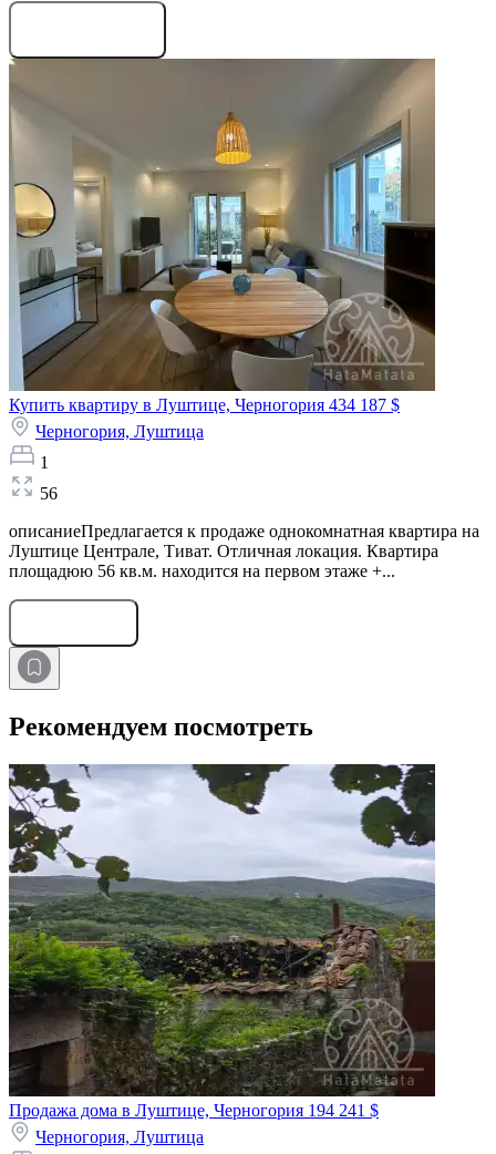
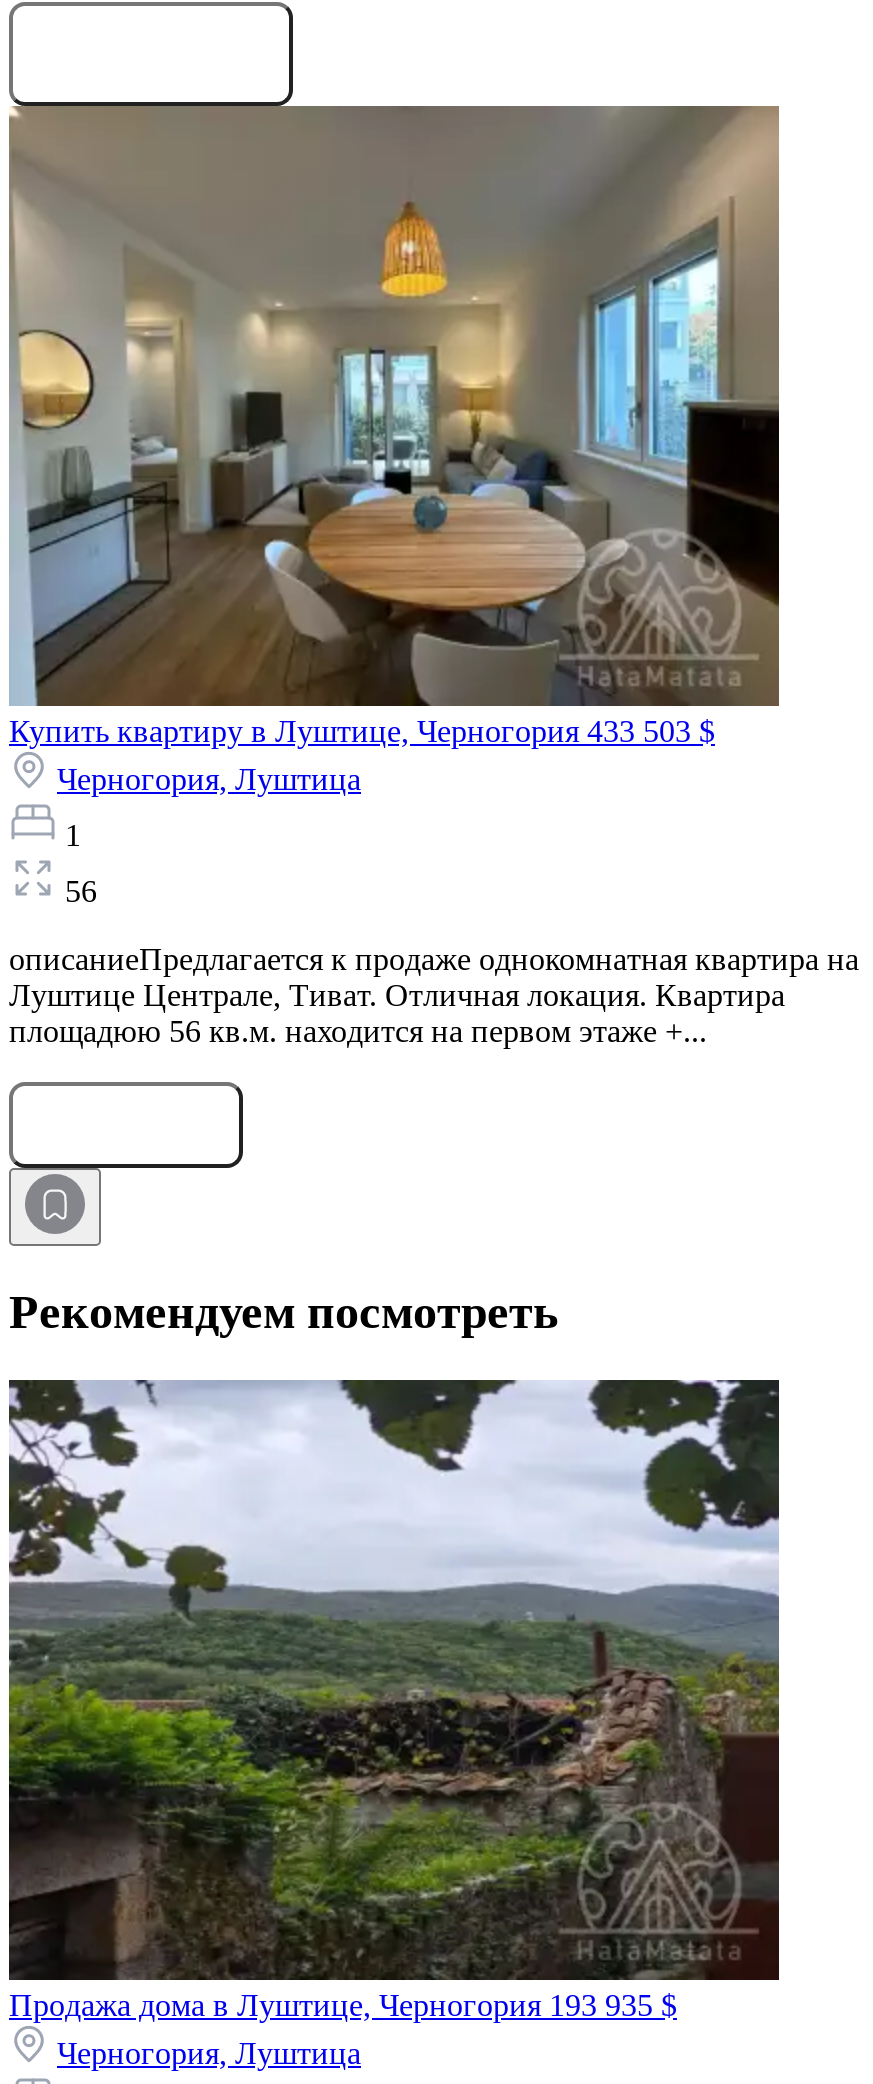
[9,395,400,414] Купить квартиру в Луштице, Черногория 434 187 $ -> [9,714,715,748] Купить квартиру в Луштице, Черногория 433 503 $
[9,1101,379,1119] Продажа дома в Луштице, Черногория 194 241 $ -> [9,1988,677,2022] Продажа дома в Луштице, Черногория 193 935 $

